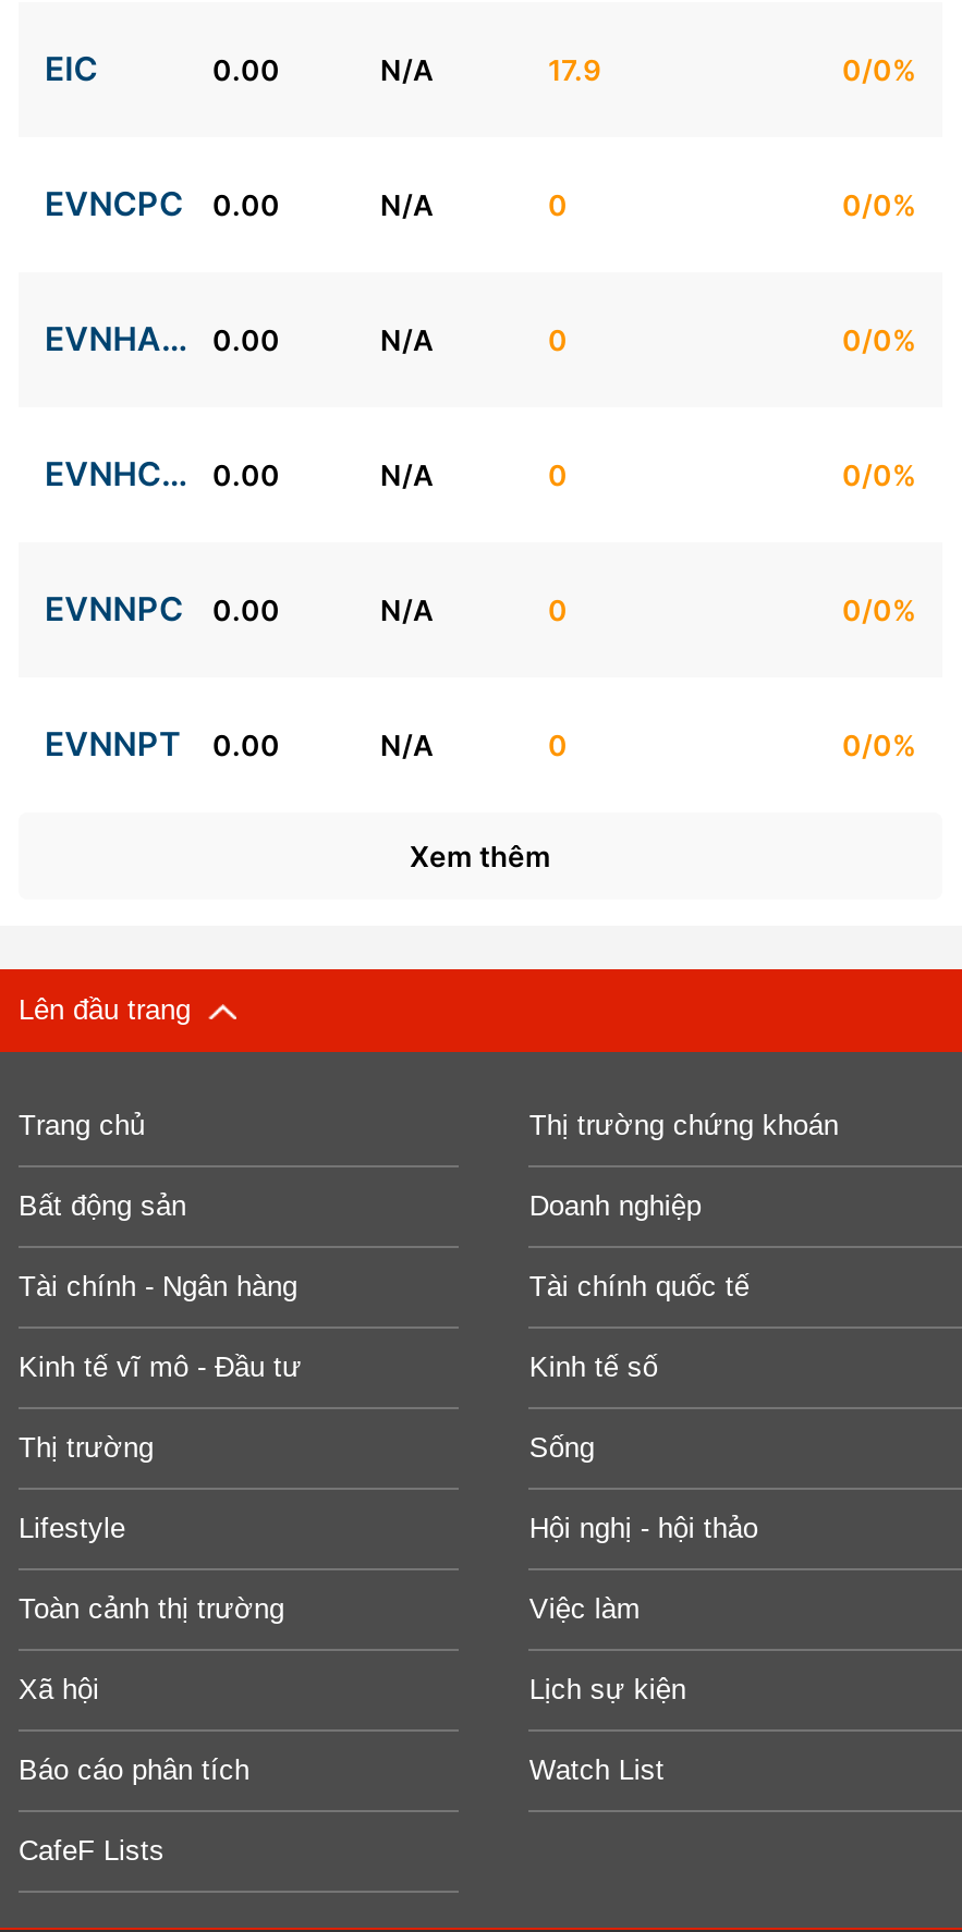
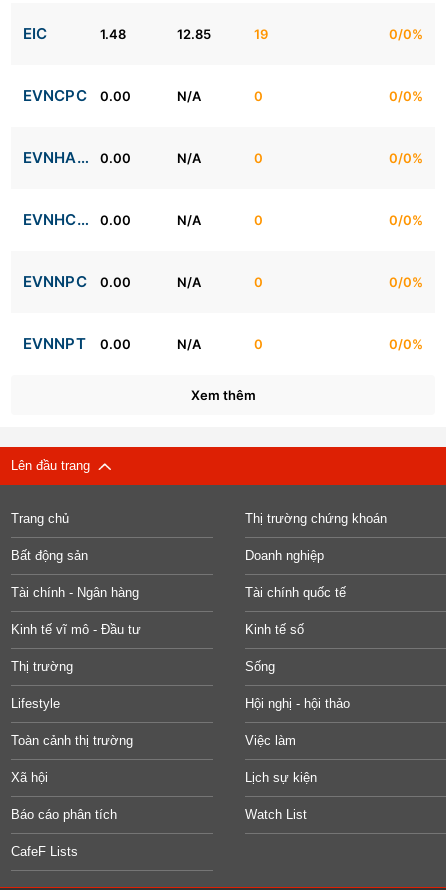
[212,52,600,86] 0.00 | N/A | 17.9 -> [100,26,268,42] 1.48 | 12.85 | 19

